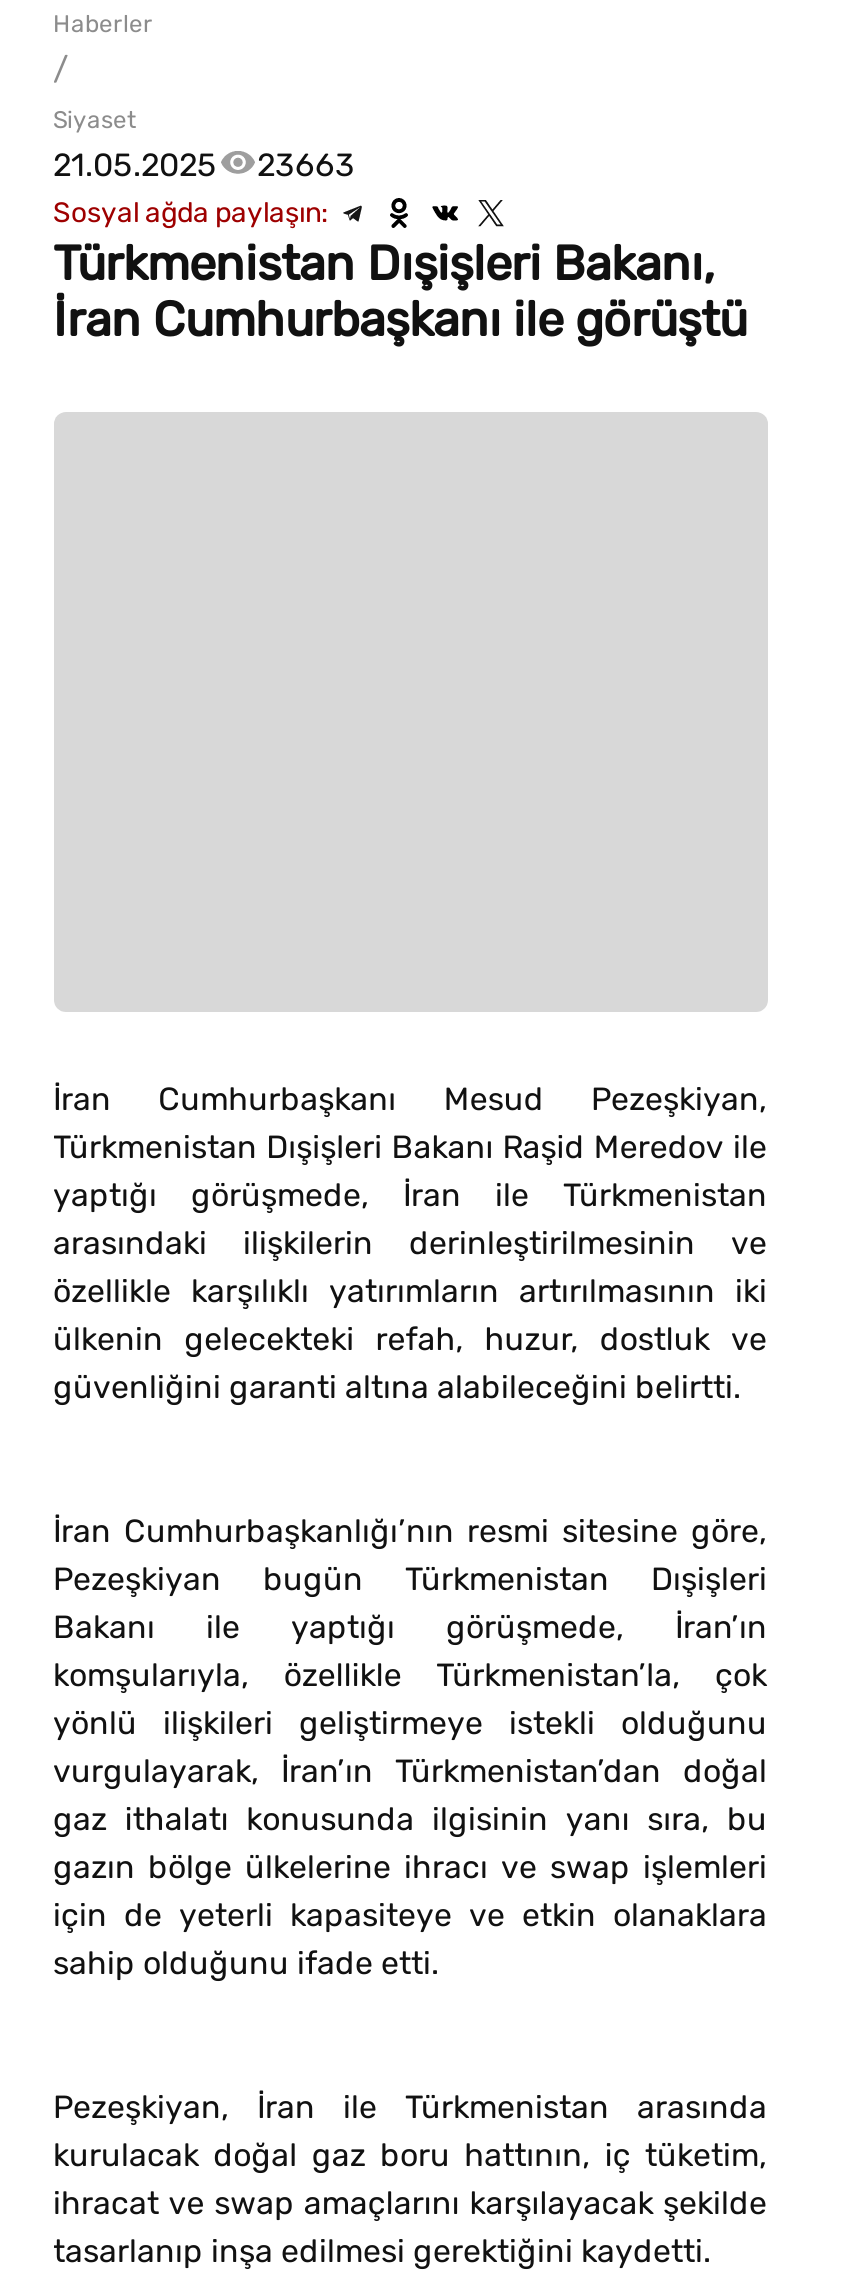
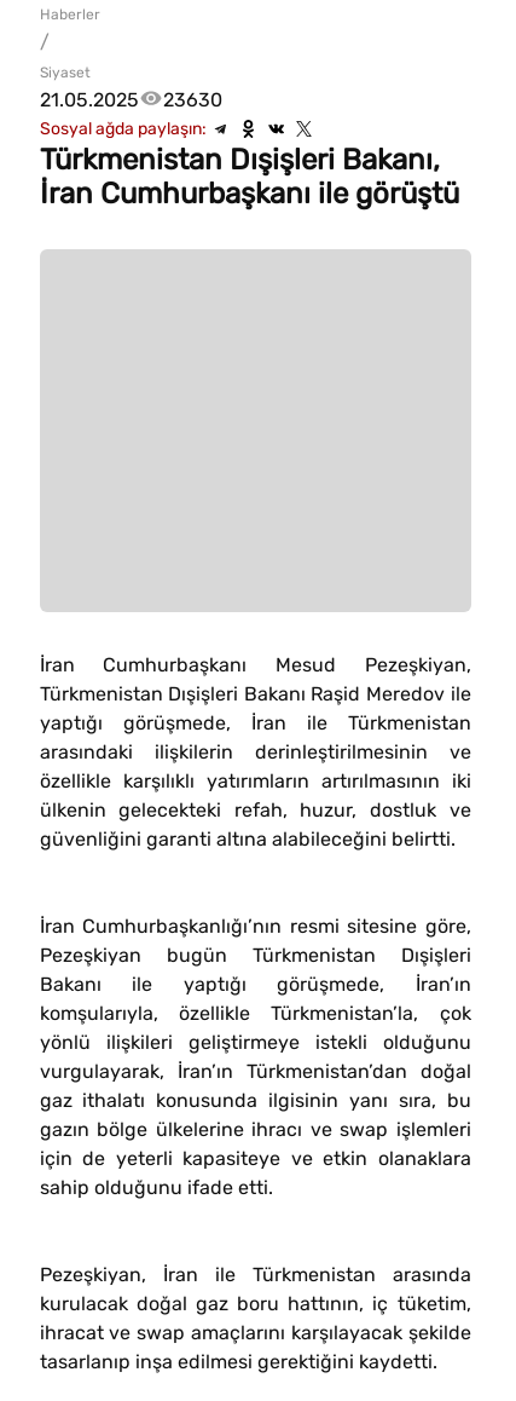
[53,146,355,184] 21.05.2025 23663 -> [39,88,222,111] 21.05.2025 23630

